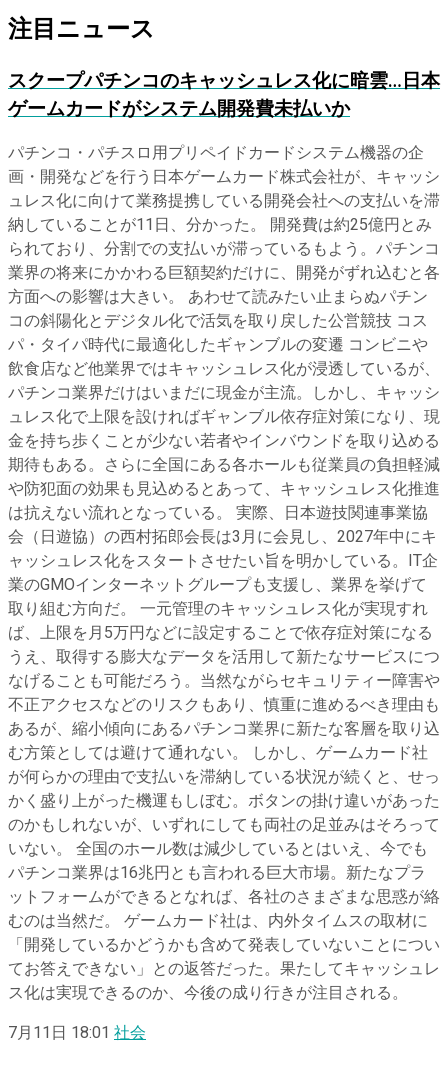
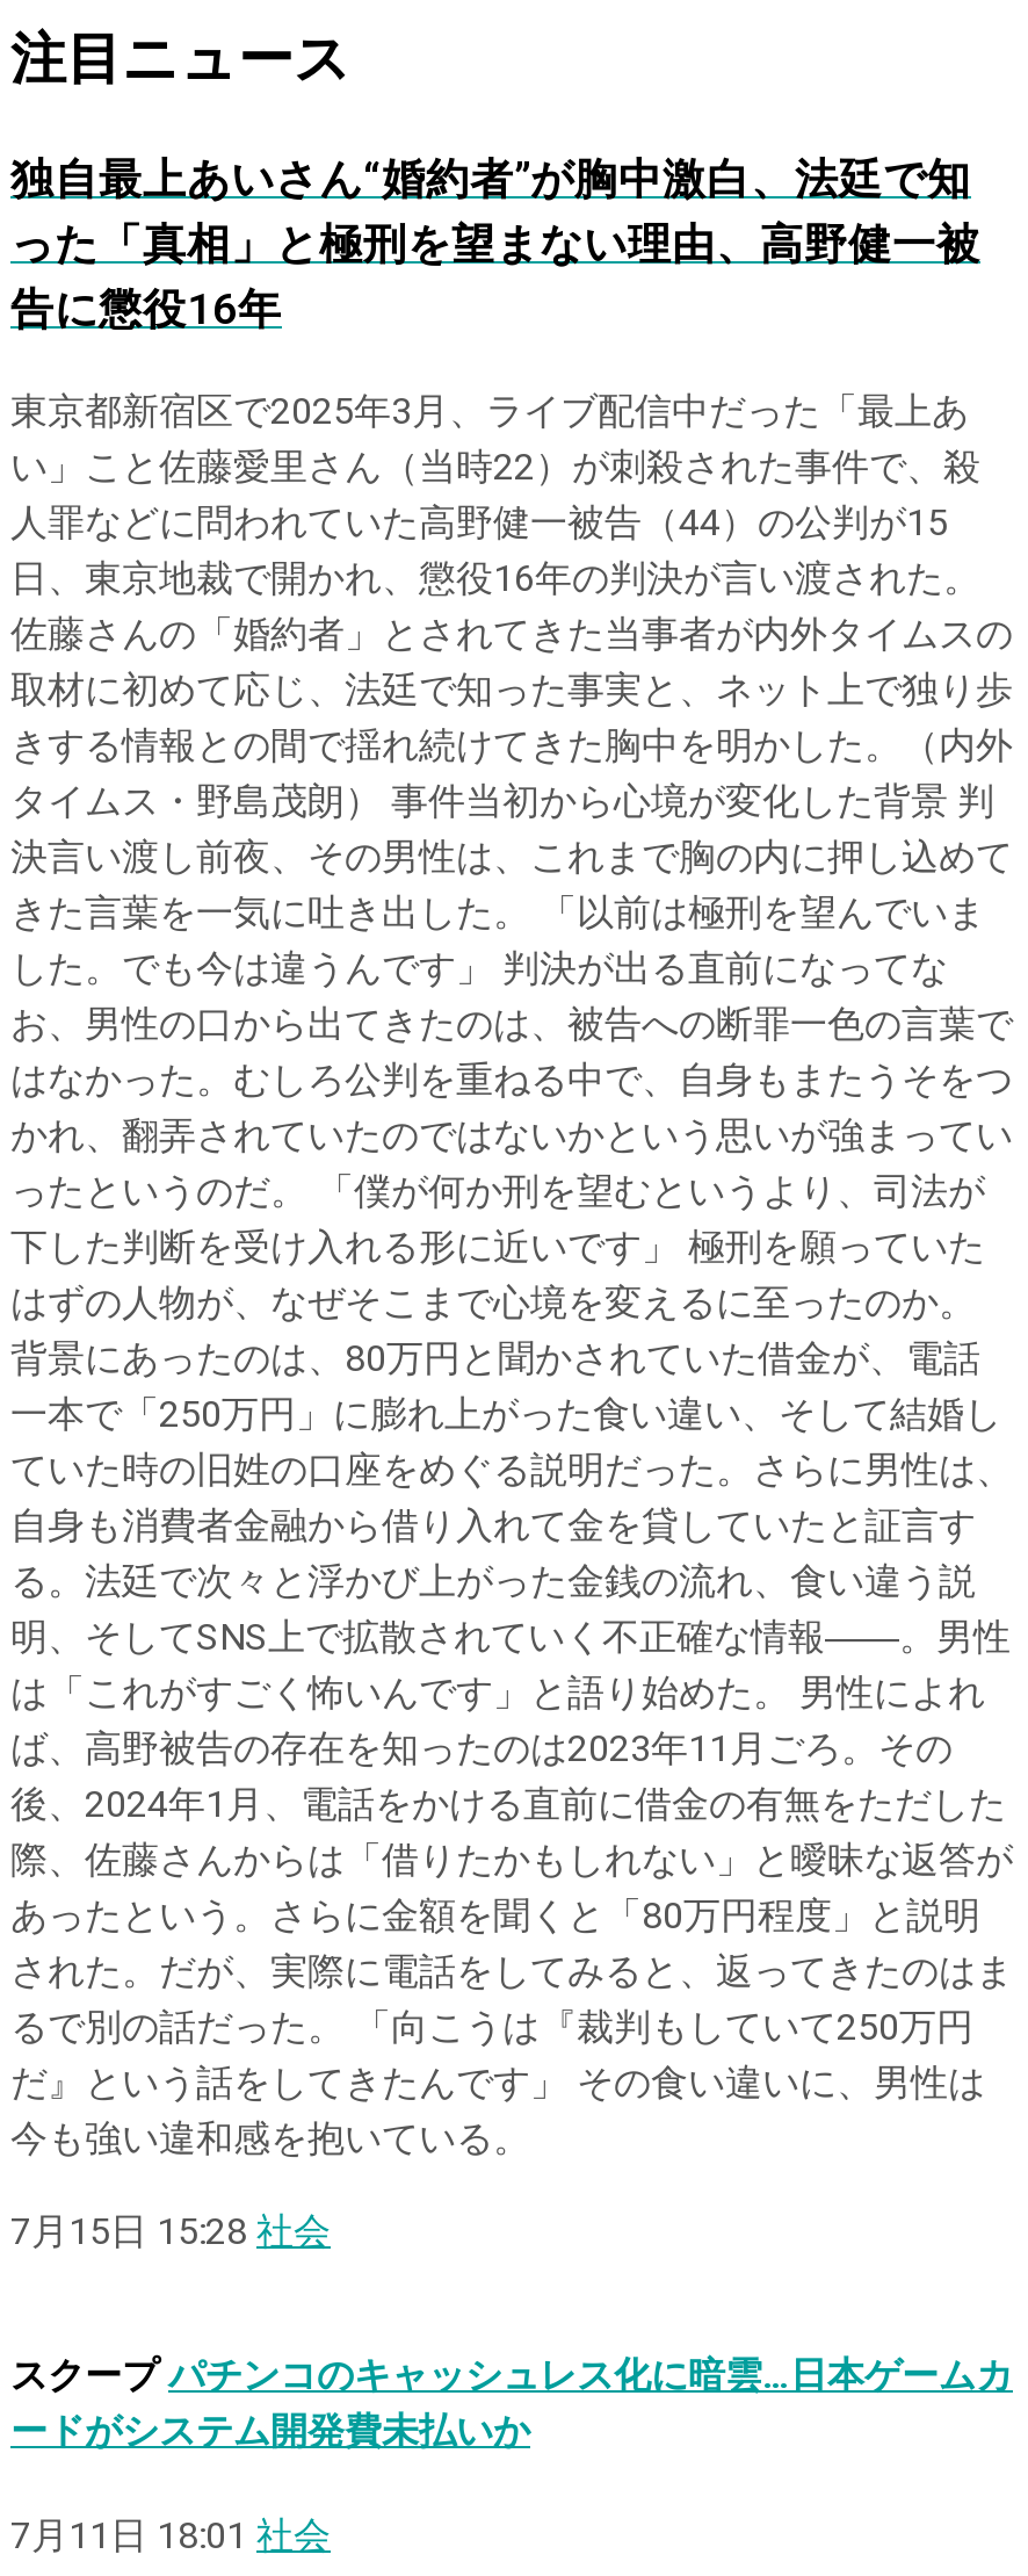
[8,67,440,1005] スクープパチンコのキャッシュレス化に暗雲…日本 | ゲームカードがシステム開発費未払いか | パチンコ・パチスロ用プリペイドカードシステム機器の企 | 画・開発などを行う日本ゲームカード株式会社が、キャッシ | ュレス化に向けて業務提携している開発会社への支払いを滞 | 納していることが11日、分かった。 開発費は約25億円とみ | られており、分割での支払いが滞っているもよう。パチンコ | 業界の将来にかかわる巨額契約だけに、開発がずれ込むと各 | 方面への影響は大きい。 あわせて読みたい止まらぬパチン | コの斜陽化とデジタル化で活気を取り戻した公営競技 コス | パ・タイパ時代に最適化したギャンブルの変遷 コンビニや | 飲食店など他業界ではキャッシュレス化が浸透しているが、 | パチンコ業界だけはいまだに現金が主流。しかし、キャッシ | ュレス化で上限を設ければギャンブル依存症対策になり、現 | 金を持ち歩くことが少ない若者やインバウンドを取り込める | 期待もある。さらに全国にある各ホールも従業員の負担軽減 | や防犯面の効果も見込めるとあって、キャッシュレス化推進 | は抗えない流れとなっている。 実際、日本遊技関連事業協 | 会（日遊協）の西村拓郎会長は3月に会見し、2027年中にキ | ャッシュレス化をスタートさせたい旨を明かしている。IT企 | 業のGMOインターネットグループも支援し、業界を挙げて | 取り組む方向だ。 一元管理のキャッシュレス化が実現すれ | ば、上限を月5万円などに設定することで依存症対策になる | うえ、取得する膨大なデータを活用して新たなサービスにつ | なげることも可能だろう。当然ながらセキュリティー障害や | 不正アクセスなどのリスクもあり、慎重に進めるべき理由も | あるが、縮小傾向にあるパチンコ業界に新たな客層を取り込 | む方策としては避けて通れない。 しかし、ゲームカード社 | が何らかの理由で支払いを滞納している状況が続くと、せっ | かく盛り上がった機運もしぼむ。ボタンの掛け違いがあった | のかもしれないが、いずれにしても両社の足並みはそろって | いない。 全国のホール数は減少しているとはいえ、今でも | パチンコ業界は16兆円とも言われる巨大市場。新たなプラ | ットフォームができるとなれば、各社のさまざまな思惑が絡 | むのは当然だ。 ゲームカード社は、内外タイムスの取材に | 「開発しているかどうかも含めて発表していないことについ | てお答えできない」との返答だった。果たしてキャッシュレ | ス化は実現できるのか、今後の成り行きが注目される。 -> [10,147,1013,2459] 独自最上あいさん“婚約者”が胸中激白、法廷で知 | った「真相」と極刑を望まない理由、高野健一被 | 告に懲役16年 | 東京都新宿区で2025年3月、ライブ配信中だった「最上あ | い」こと佐藤愛里さん（当時22）が刺殺された事件で、殺 | 人罪などに問われていた高野健一被告（44）の公判が15 | 日、東京地裁で開かれ、懲役16年の判決が言い渡された。 | 佐藤さんの「婚約者」とされてきた当事者が内外タイムスの | 取材に初めて応じ、法廷で知った事実と、ネット上で独り歩 | きする情報との間で揺れ続けてきた胸中を明かした。（内外 | タイムス・野島茂朗） 事件当初から心境が変化した背景 判 | 決言い渡し前夜、その男性は、これまで胸の内に押し込めて | きた言葉を一気に吐き出した。 「以前は極刑を望んでいま | した。でも今は違うんです」 判決が出る直前になってな | お、男性の口から出てきたのは、被告への断罪一色の言葉で | はなかった。むしろ公判を重ねる中で、自身もまたうそをつ | かれ、翻弄されていたのではないかという思いが強まってい | ったというのだ。 「僕が何か刑を望むというより、司法が | 下した判断を受け入れる形に近いです」 極刑を願っていた | はずの人物が、なぜそこまで心境を変えるに至ったのか。 | 背景にあったのは、80万円と聞かされていた借金が、電話 | 一本で「250万円」に膨れ上がった食い違い、そして結婚し | ていた時の旧姓の口座をめぐる説明だった。さらに男性は、 | 自身も消費者金融から借り入れて金を貸していたと証言す | る。法廷で次々と浮かび上がった金銭の流れ、食い違う説 | 明、そしてSNS上で拡散されていく不正確な情報――。男性 | は「これがすごく怖いんです」と語り始めた。 男性によれ | ば、高野被告の存在を知ったのは2023年11月ごろ。その | 後、2024年1月、電話をかける直前に借金の有無をただした | 際、佐藤さんからは「借りたかもしれない」と曖昧な返答が | あったという。さらに金額を聞くと「80万円程度」と説明 | された。だが、実際に電話をしてみると、返ってきたのはま | るで別の話だった。 「向こうは『裁判もしていて250万円 | だ』という話をしてきたんです」 その食い違いに、男性は | 今も強い違和感を抱いている。 | 7月15日 15:28 社会 | スクープ パチンコのキャッシュレス化に暗雲…日本ゲームカ | ードがシステム開発費未払いか

